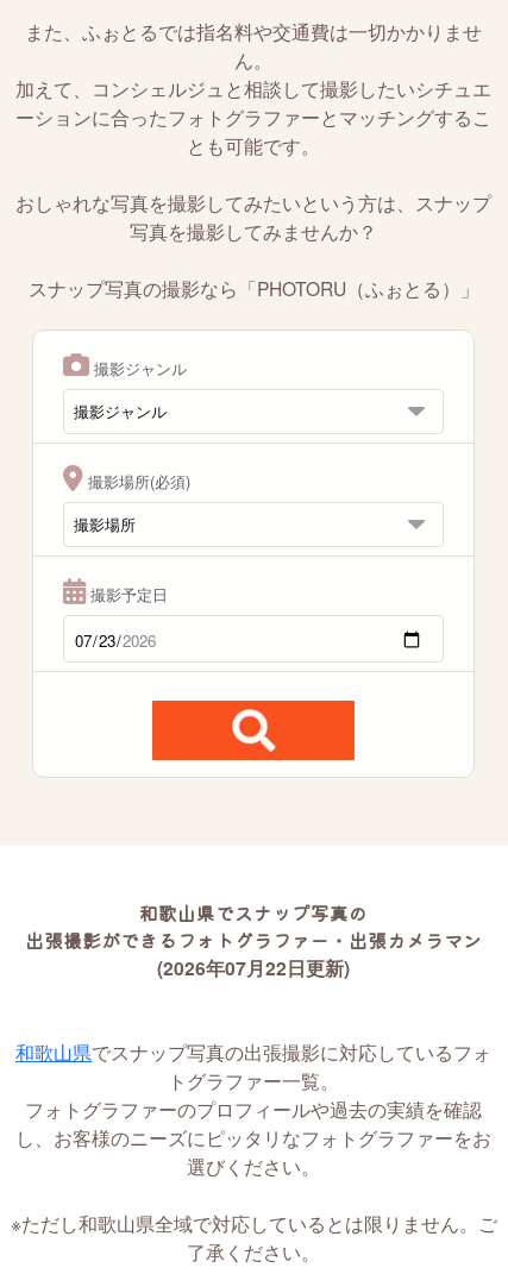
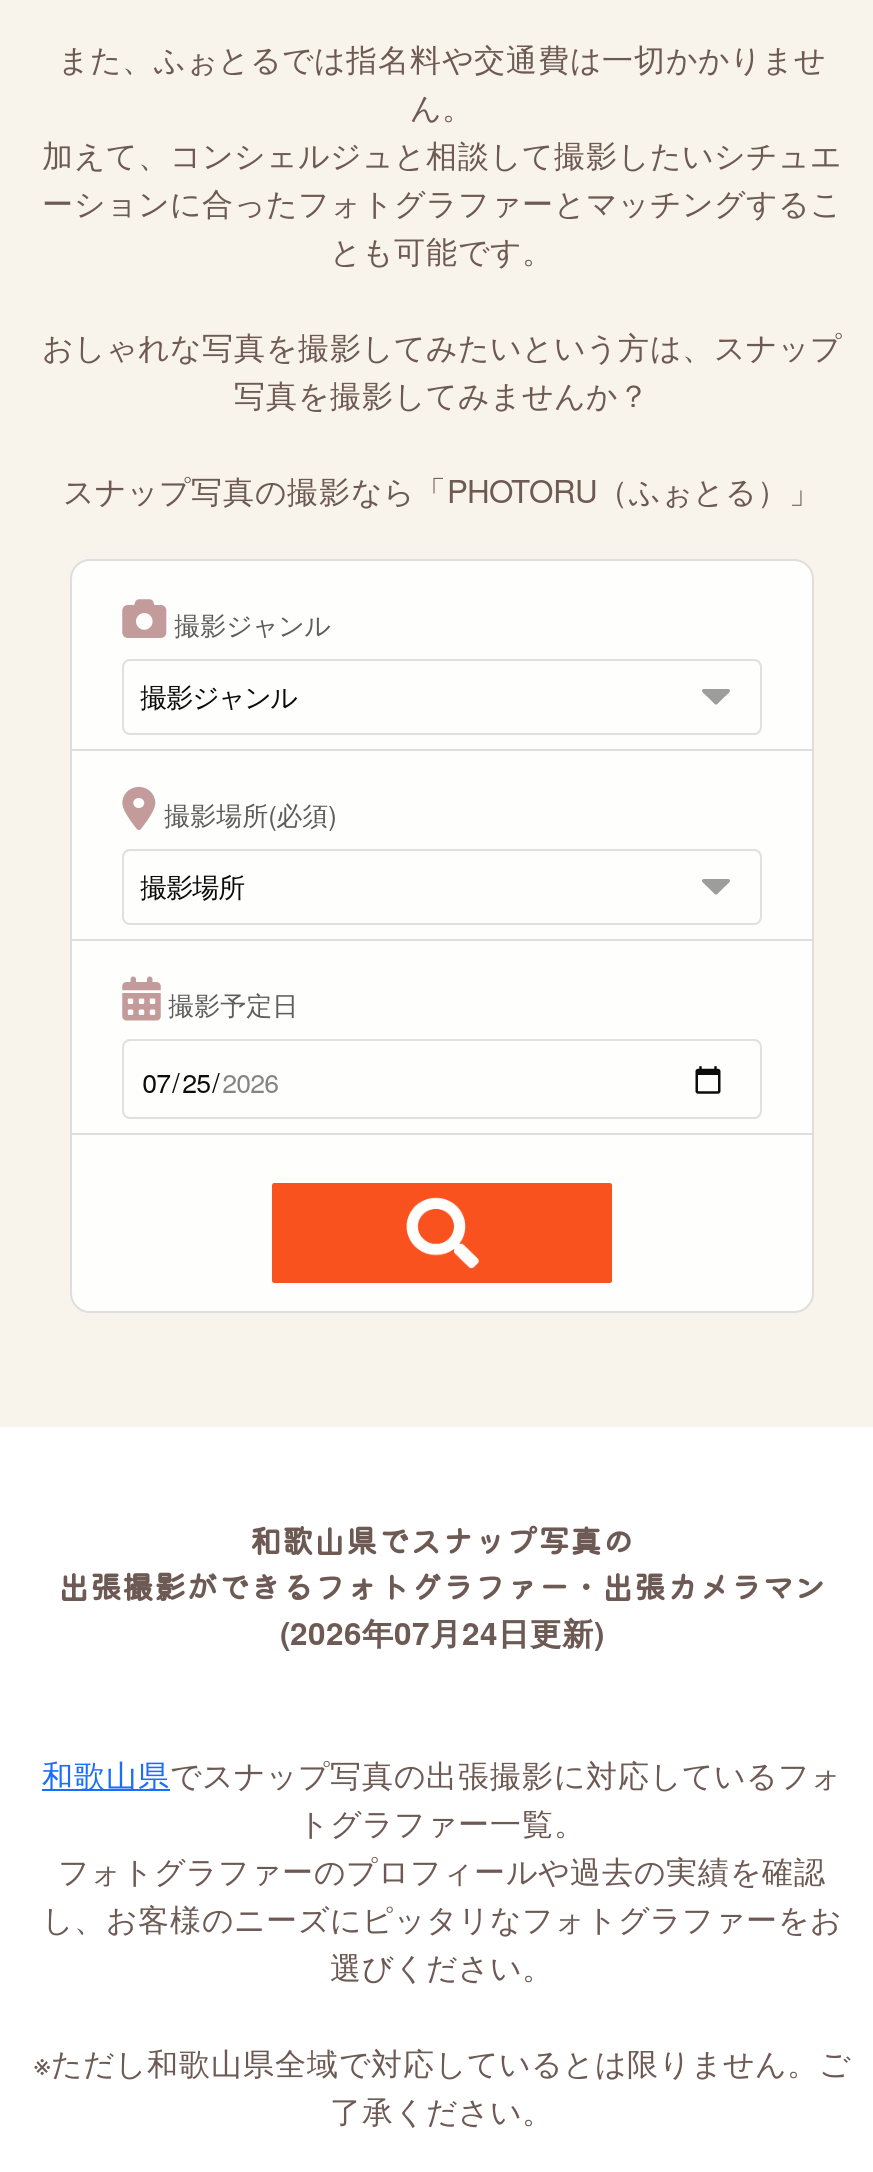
[157,954,350,981] (2026年07月22日更新) -> [280,1608,604,1654] (2026年07月24日更新)

